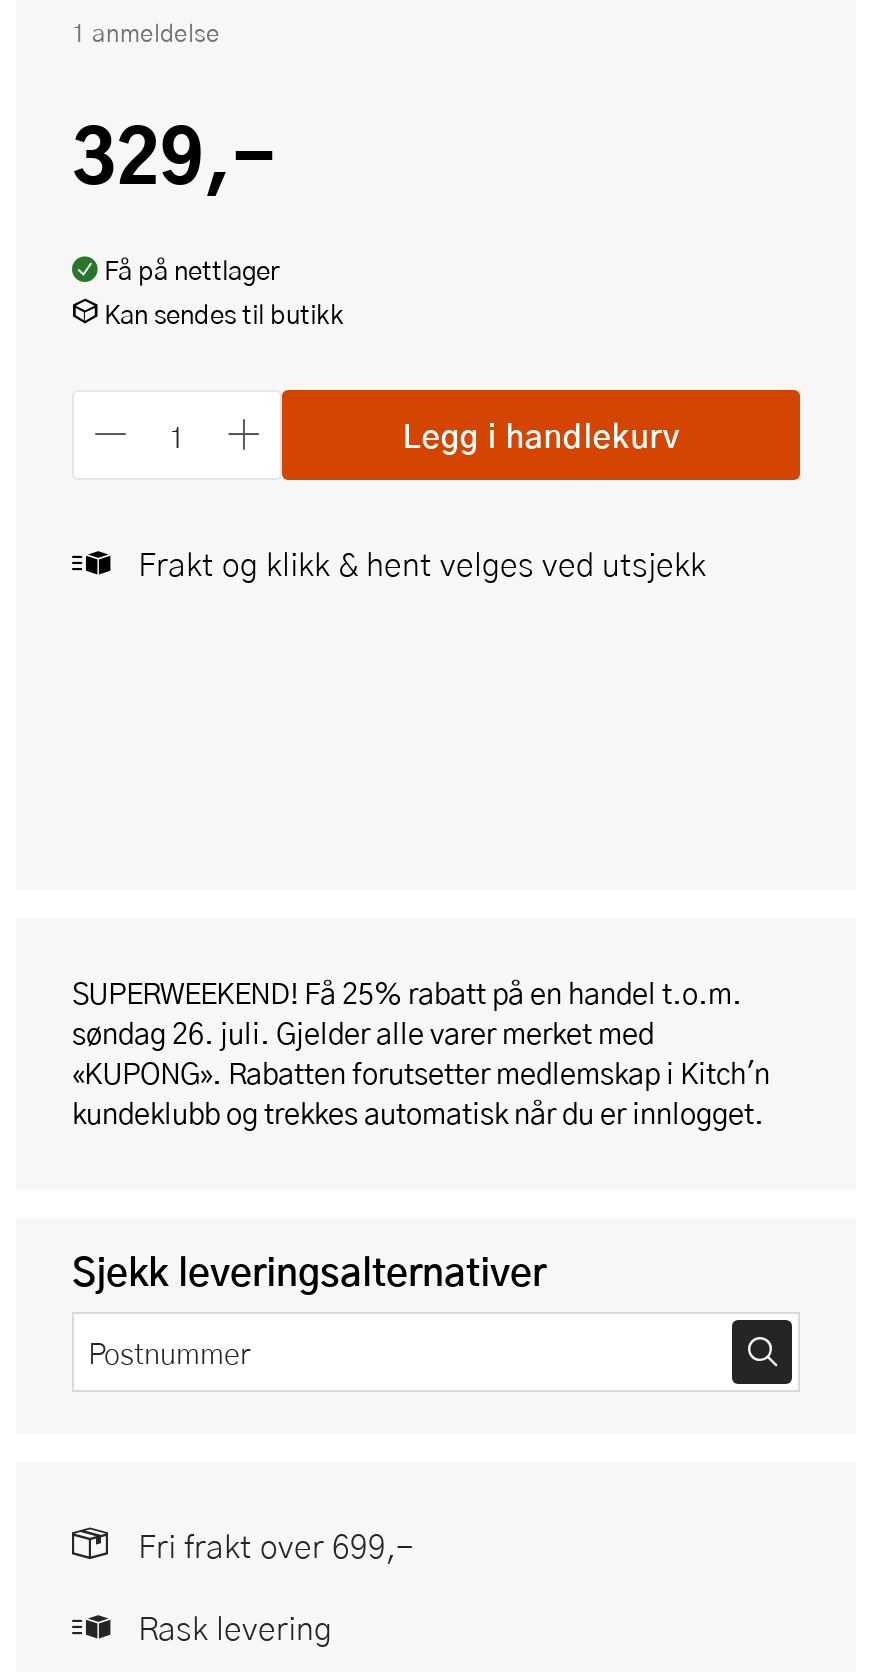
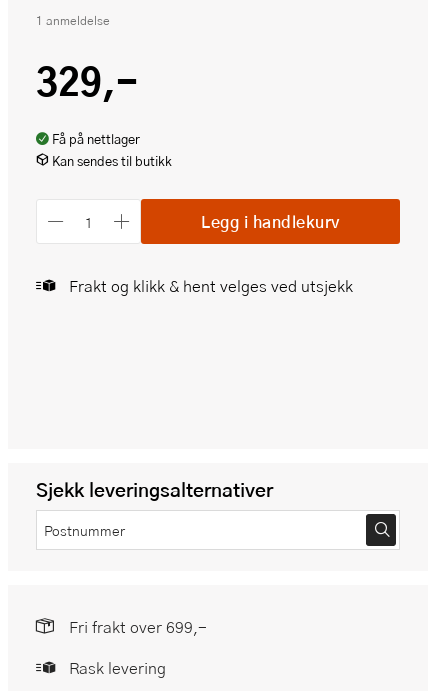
[72,972,770,1134] SUPERWEEKEND! Få 25% rabatt på en handel t.o.m. | søndag 26. juli. Gjelder alle varer merket med | «KUPONG». Rabatten forutsetter medlemskap i Kitch'n | kundeklubb og trekkes automatisk når du er innlogget. -> none

